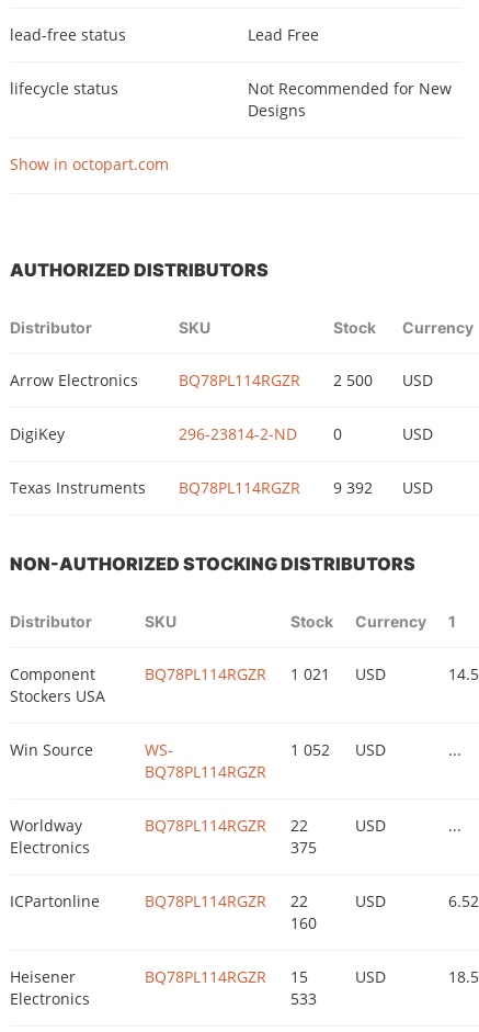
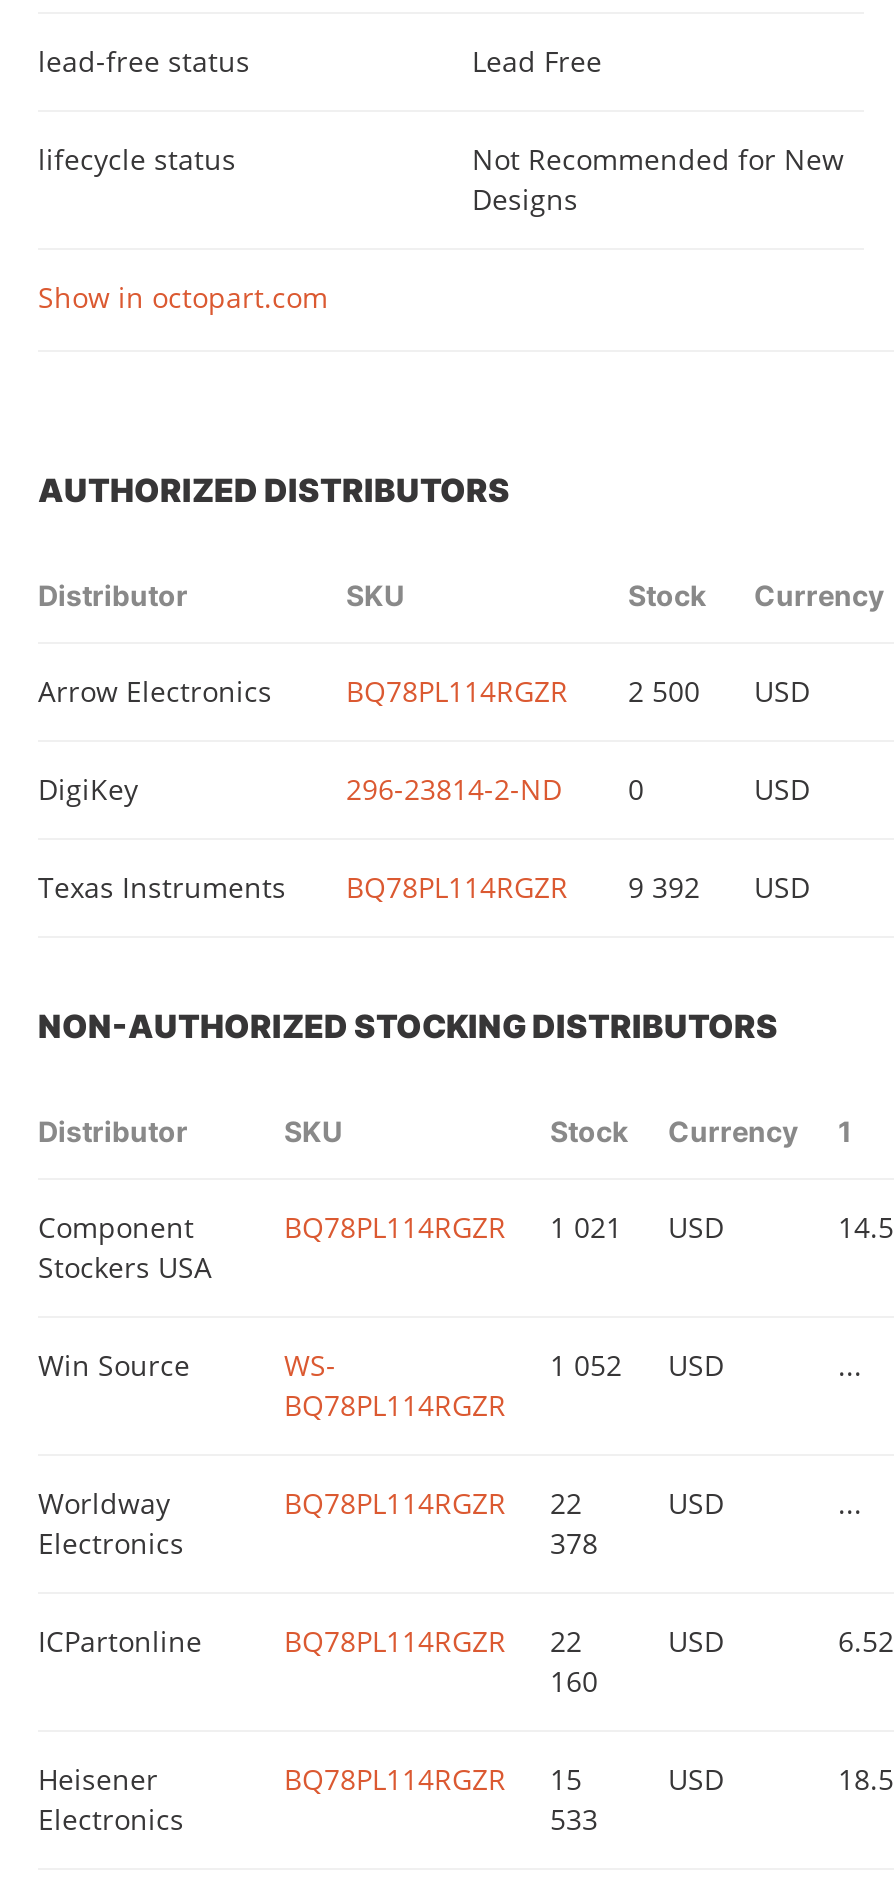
[290,836,317,857] 375 -> [550,1523,598,1561] 378

